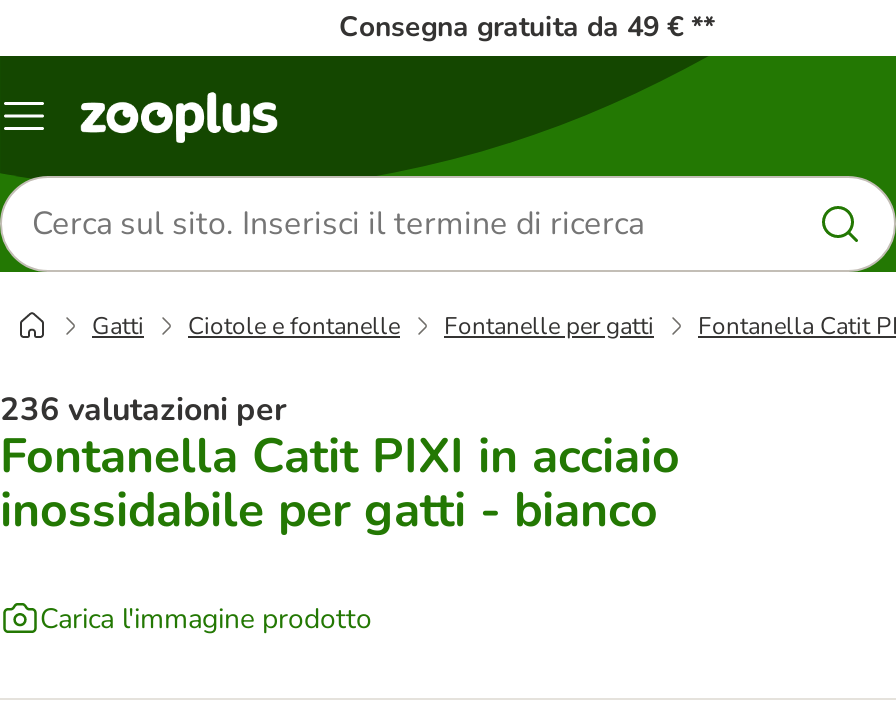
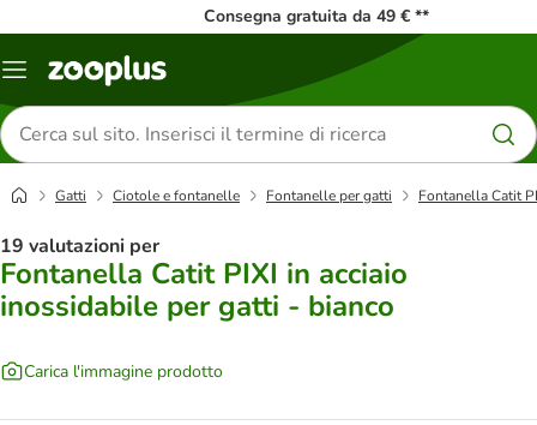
[0,388,286,432] 236 valutazioni per -> [0,233,159,259] 19 valutazioni per

